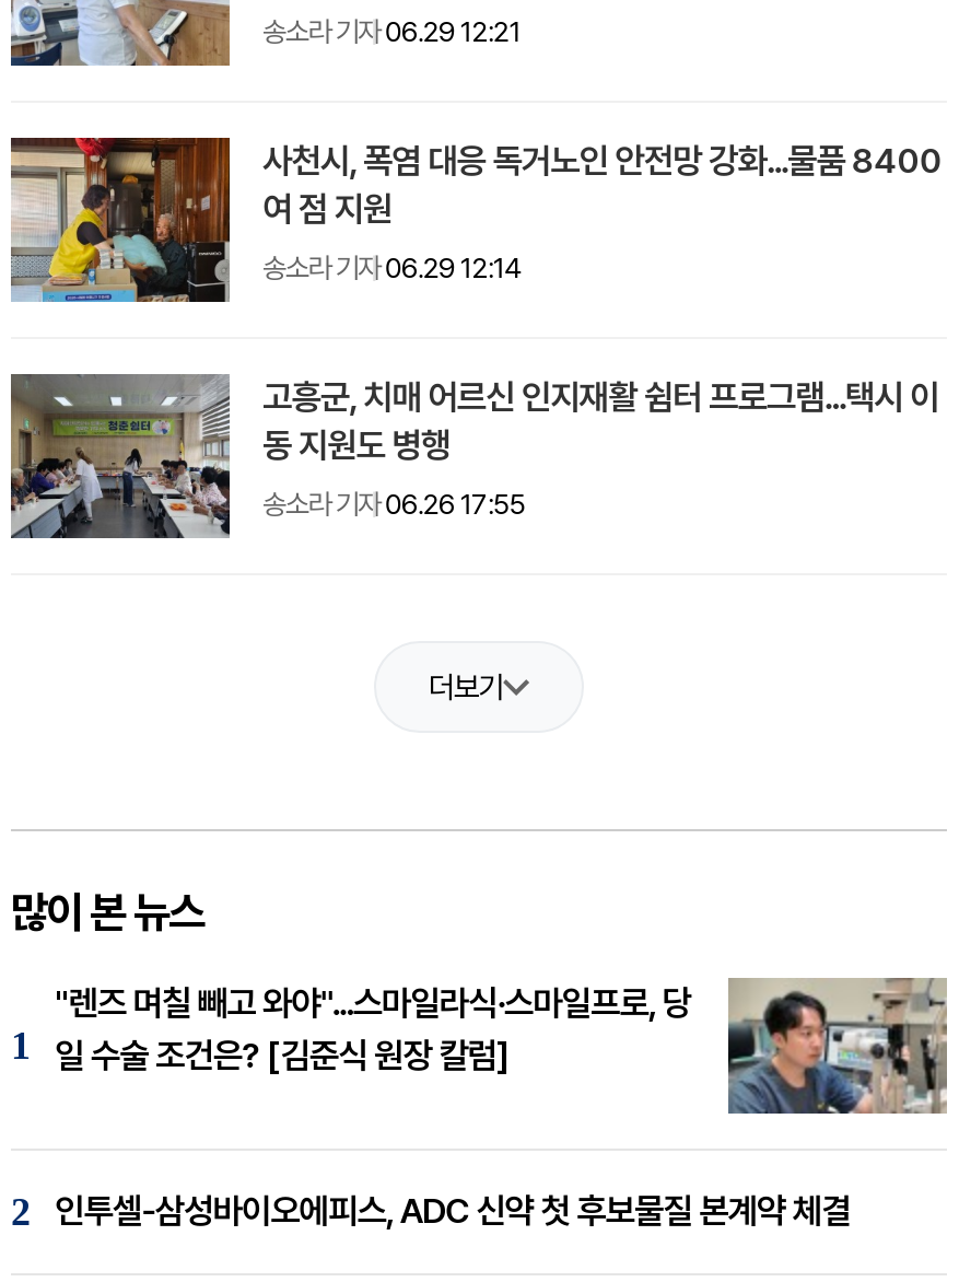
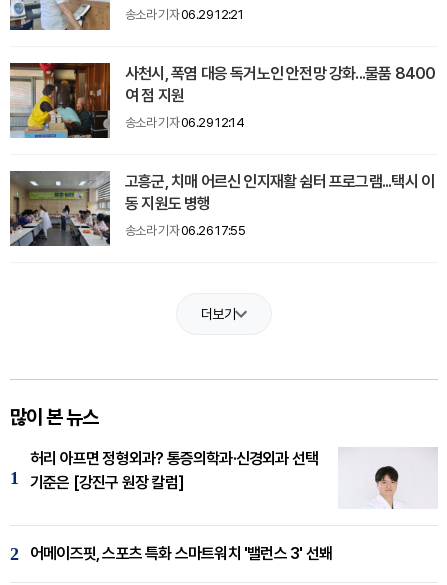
[55,978,949,1116] [image] | "렌즈 며칠 빼고 와야"...스마일라식·스마일프로, 당 | 일 수술 조건은? [김준식 원장 칼럼] -> [30,447,438,509] [image] | 허리 아프면 정형외과? 통증의학과·신경외과 선택 | 기준은 [강진구 원장 칼럼]
[55,1190,850,1232] 인투셀-삼성바이오에피스, ADC 신약 첫 후보물질 본계약 체결 -> [30,544,332,563] 어메이즈핏, 스포츠 특화 스마트워치 '밸런스 3' 선봬

